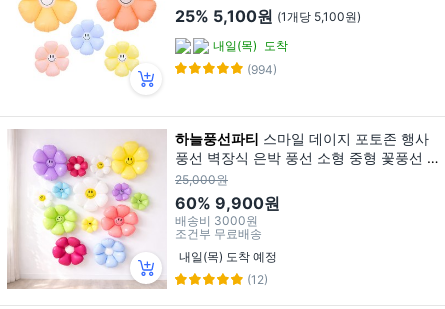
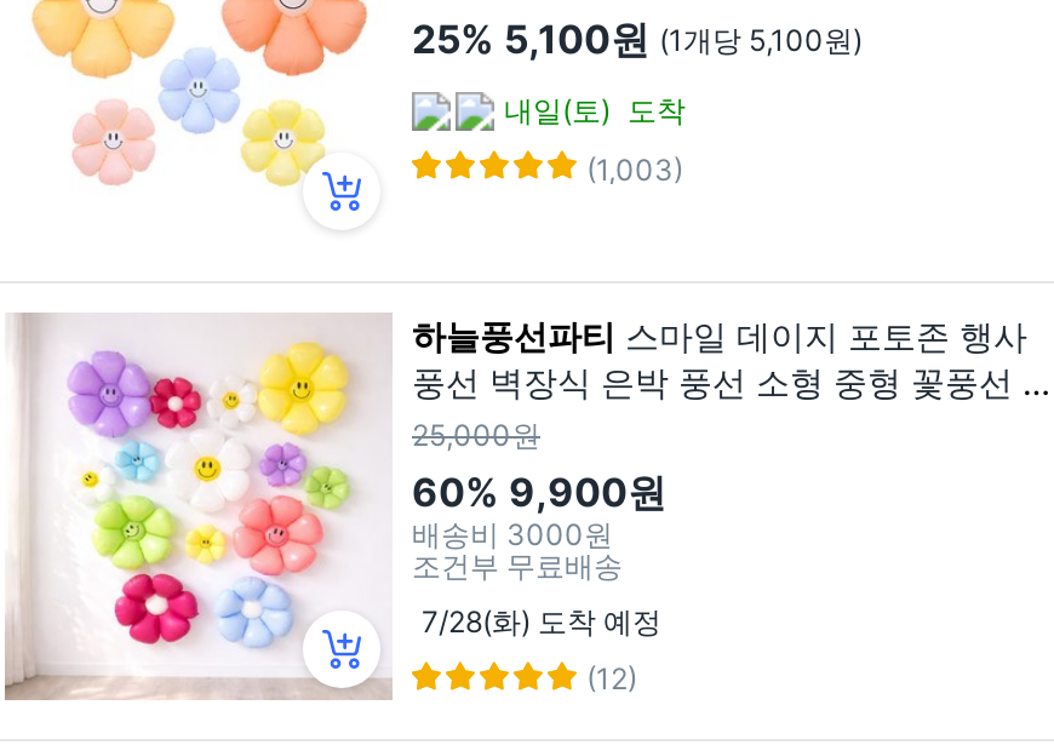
[213,38,288,53] 내일(목) 도착 -> [504,92,686,128] 내일(토) 도착
[247,62,277,77] (994) -> [586,150,683,187] (1,003)
[179,249,277,264] 내일(목) 도착 예정 -> [422,603,661,639] 7/28(화) 도착 예정

